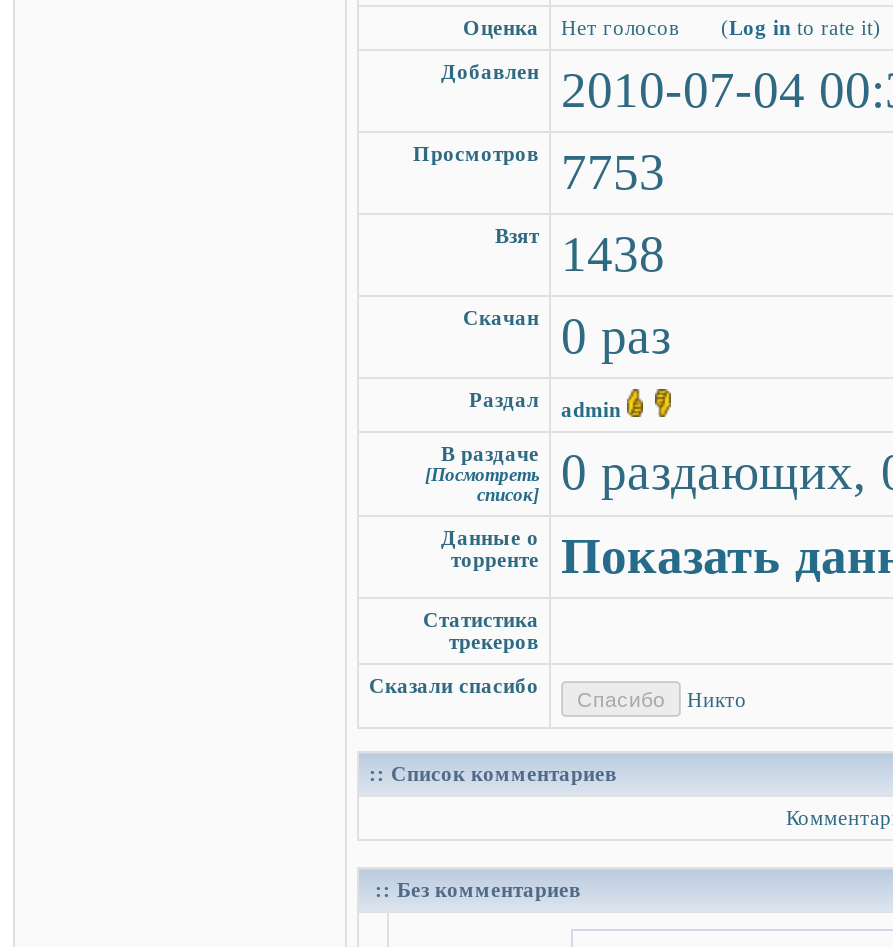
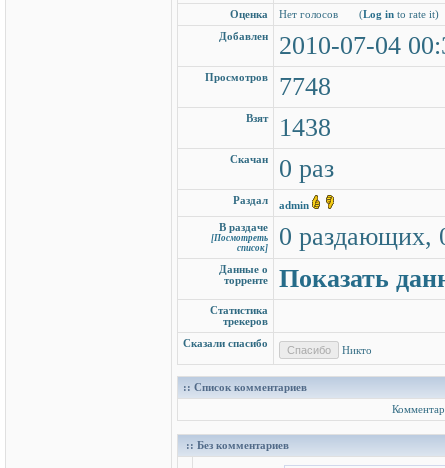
[413,143,665,201] Просмотров 7753 -> [205,72,331,101] Просмотров 7748

